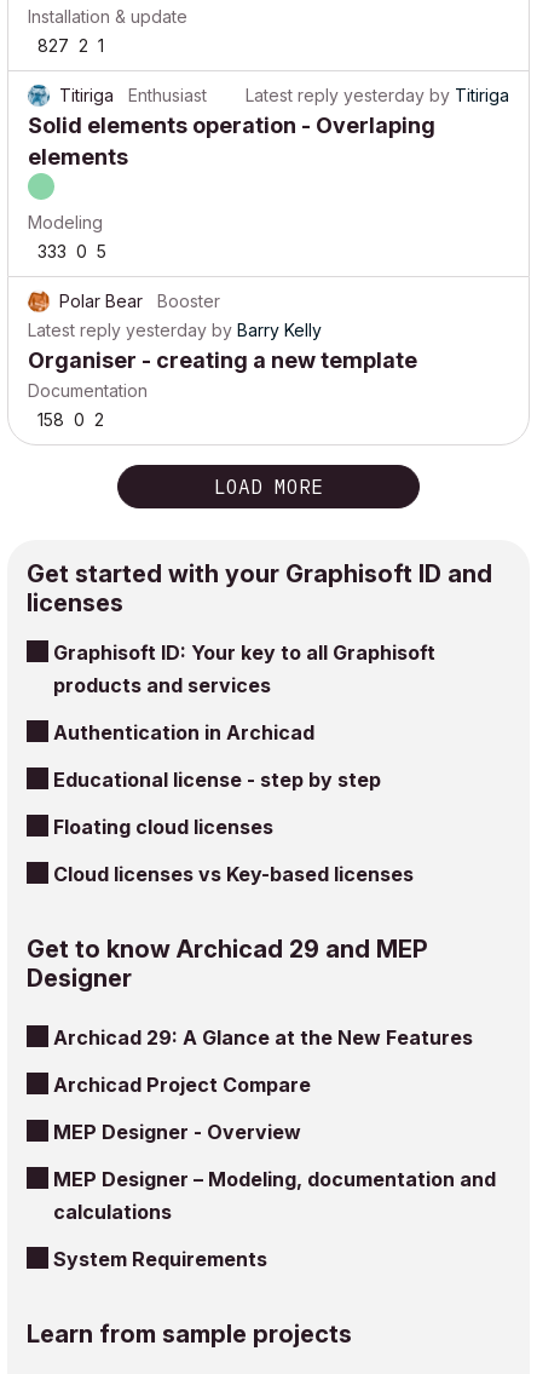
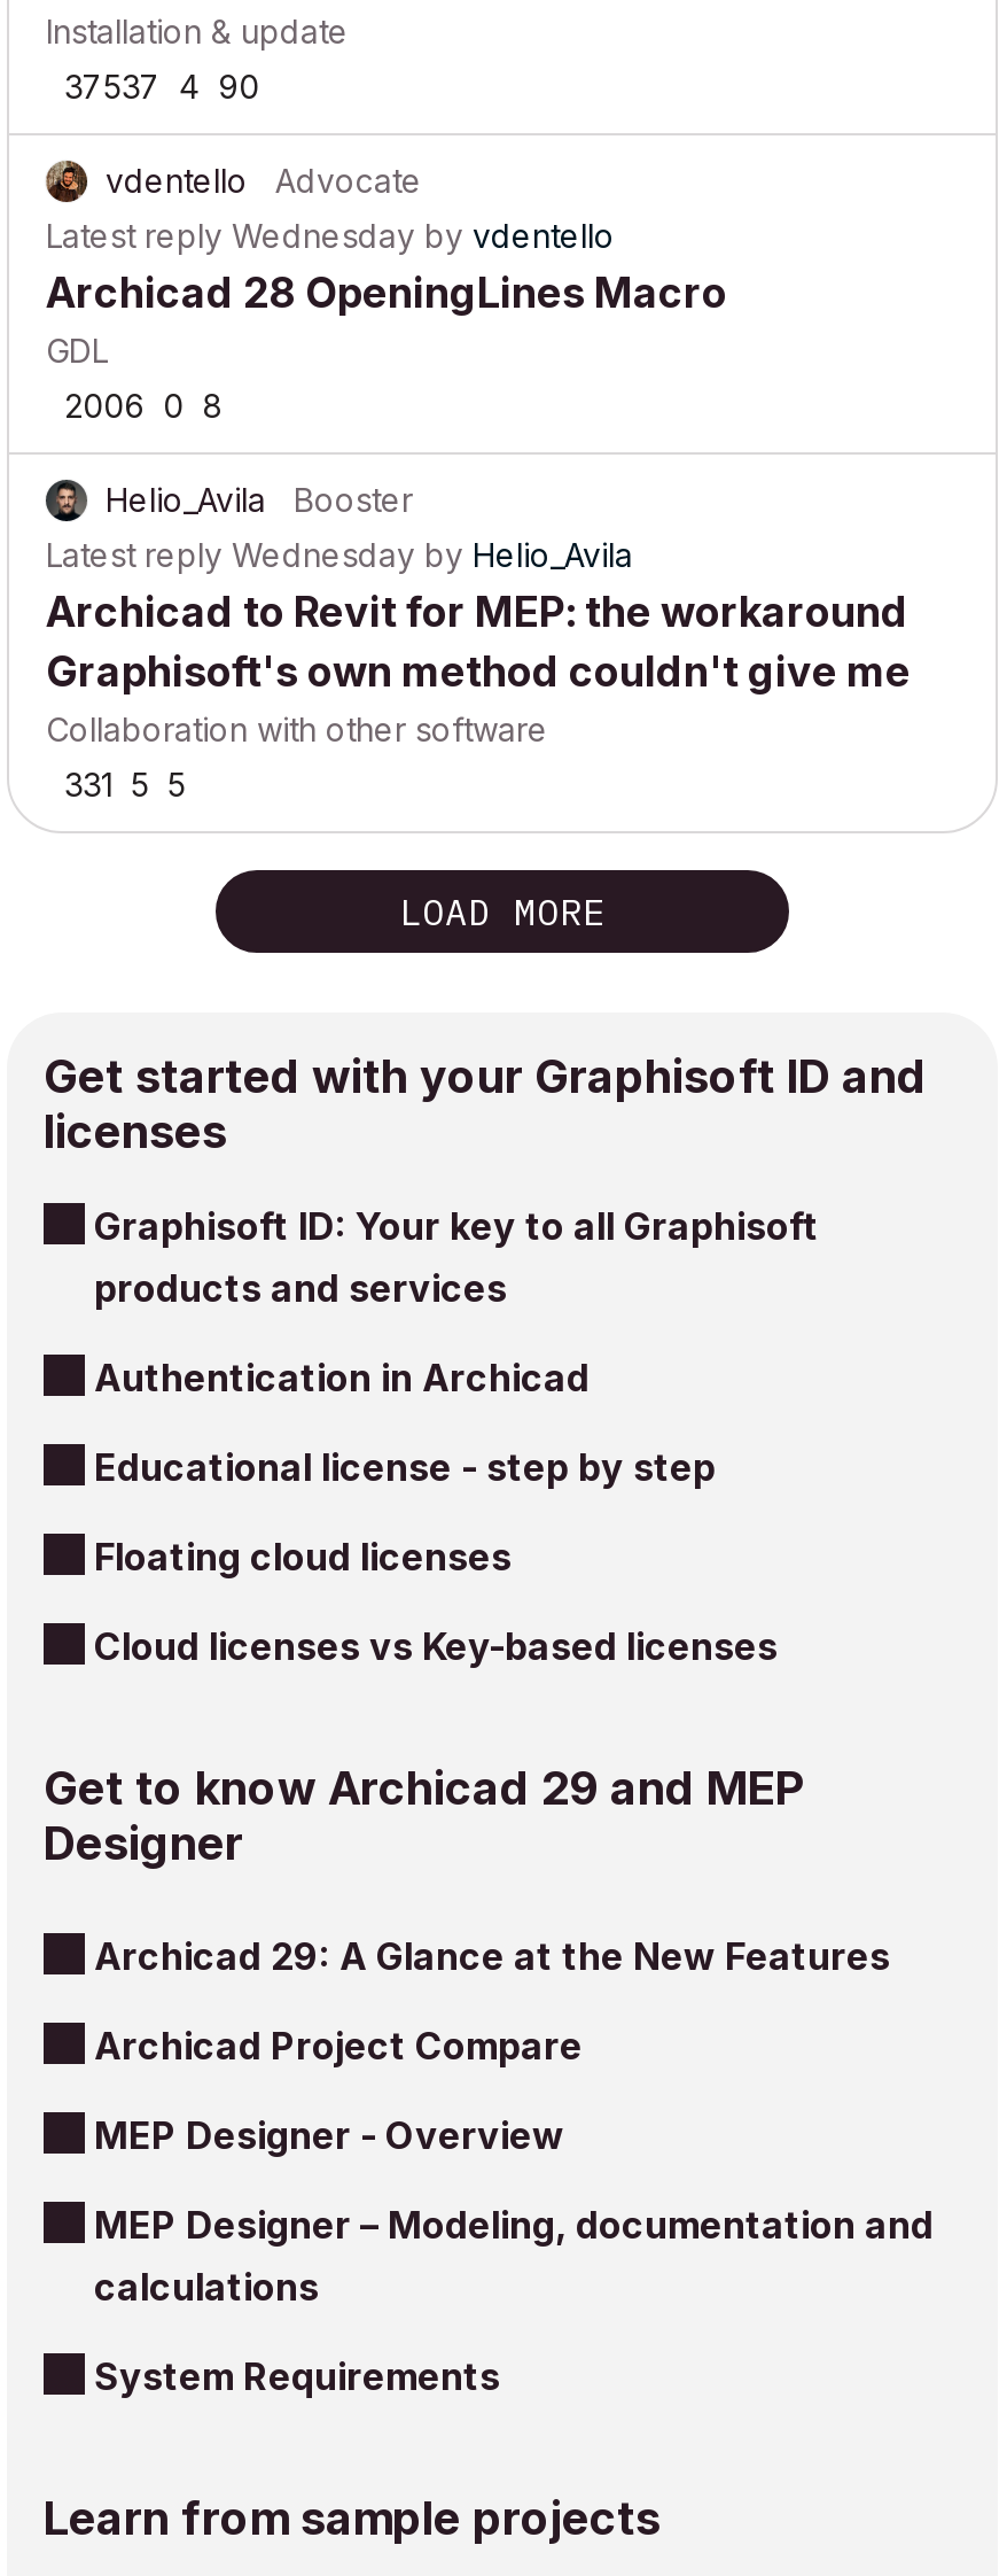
[28,35,509,311] 827 2 1 | Titiriga | Enthusiast | Latest reply yesterday by Titiriga | Solid elements operation - Overlaping | elements | Modeling | 333 0 5 | Polar Bear -> [46,66,727,518] 37537 4 90 | vdentello | Advocate | Latest reply Wednesday by vdentello | Archicad 28 OpeningLines Macro | GDL | 2006 0 8 | Helio_Avila
moved [157,290,220,311] -> [294,479,413,518]: Booster
[28,319,417,430] Latest reply yesterday by Barry Kelly | Organiser - creating a new template | Documentation | 158 0 2 -> [46,534,911,803] Latest reply Wednesday by Helio_Avila | Archicad to Revit for MEP: the workaround | Graphisoft's own method couldn't give me | Collaboration with other software | 331 5 5

